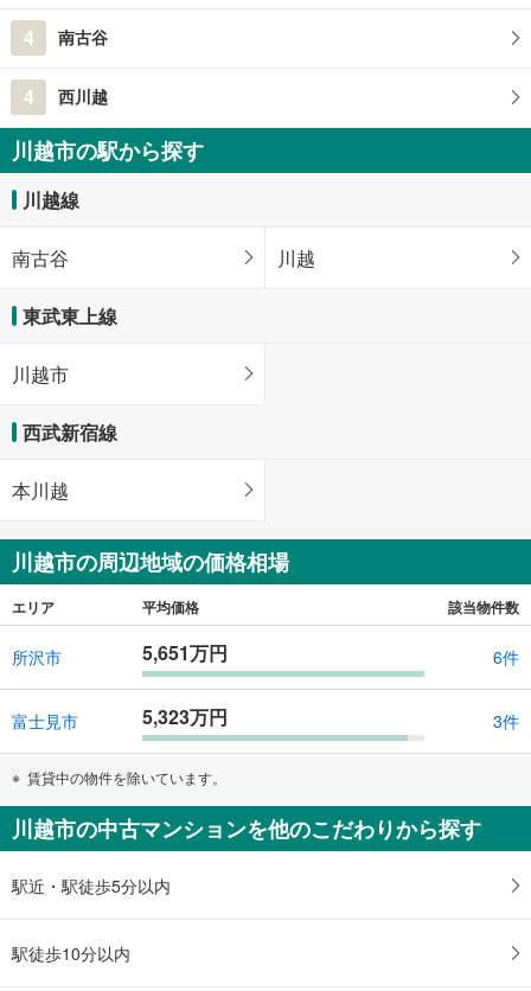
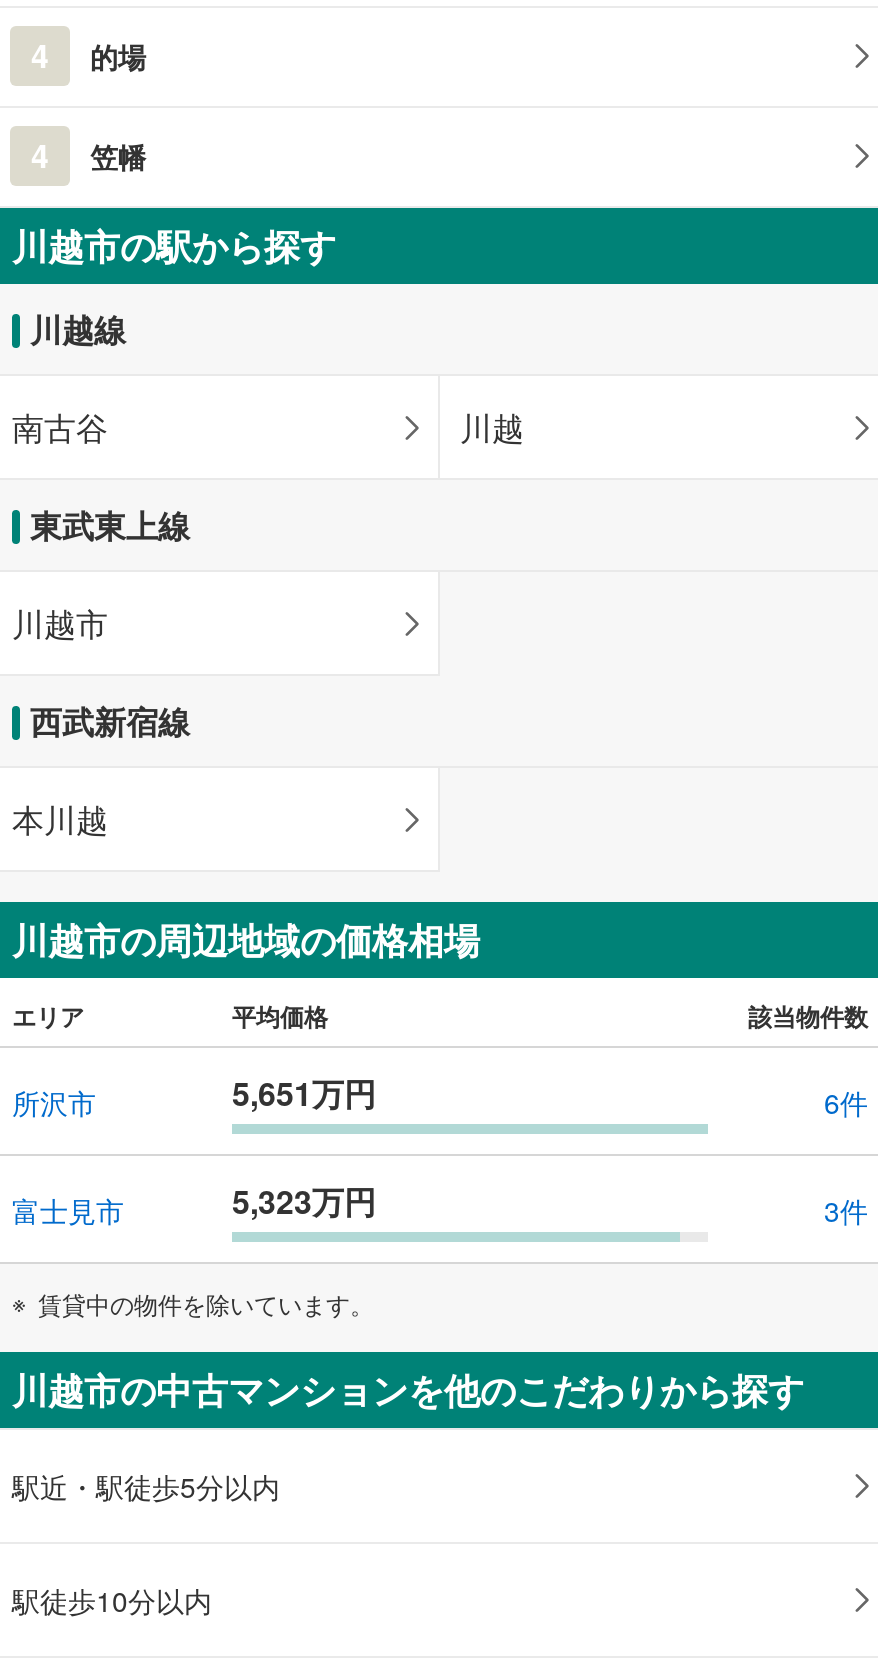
[58,25,108,49] 南古谷 -> [90,36,146,76] 的場
[58,85,108,108] 西川越 -> [90,136,146,176] 笠幡

